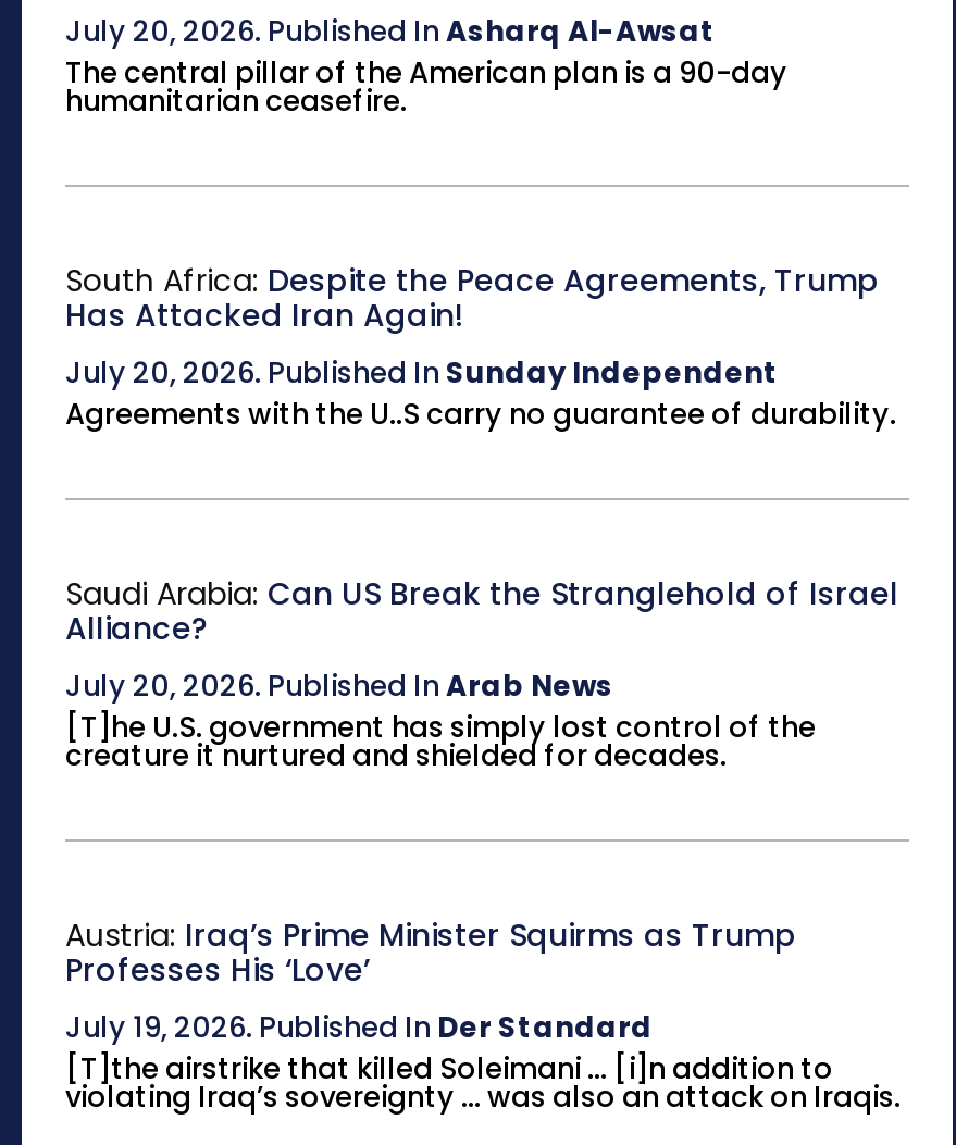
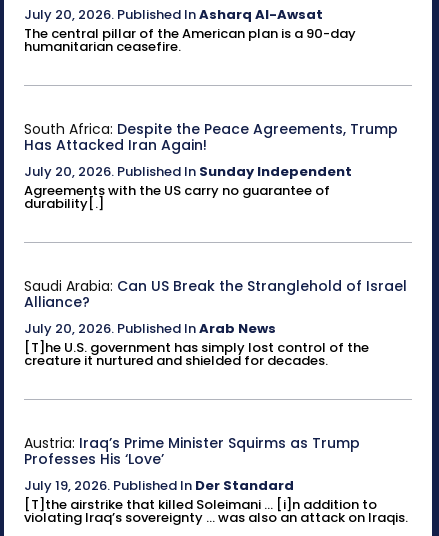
[65,394,896,435] Agreements with the U..S carry no guarantee of durability. -> [24,181,330,213] Agreements with the US carry no guarantee of | durability[.]

